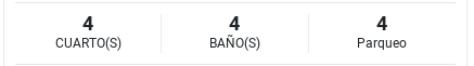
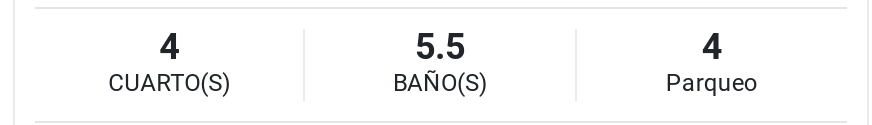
[229,12,240,34] 4 -> [415,25,465,67] 5.5

